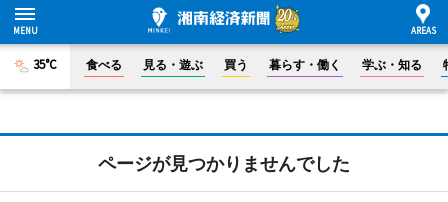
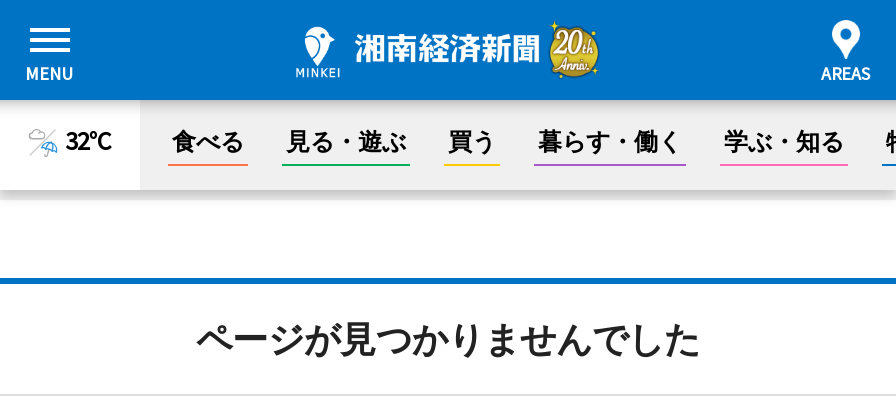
[32,56,56,73] 35°C -> [65,125,113,159] 32°C

